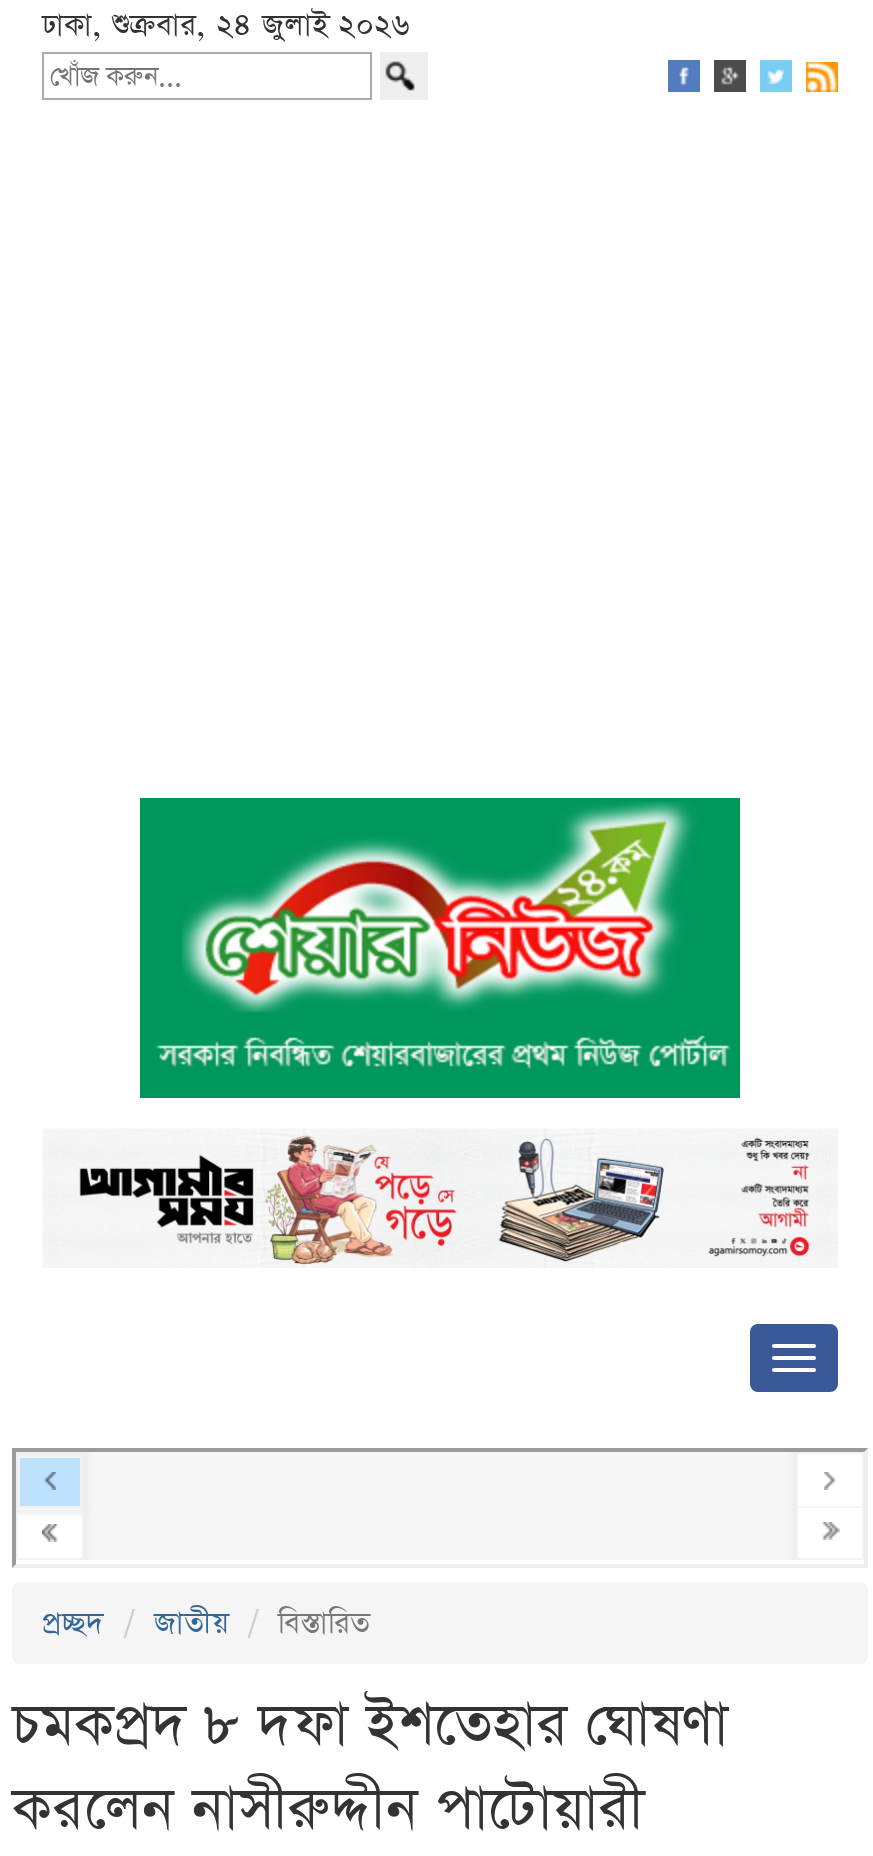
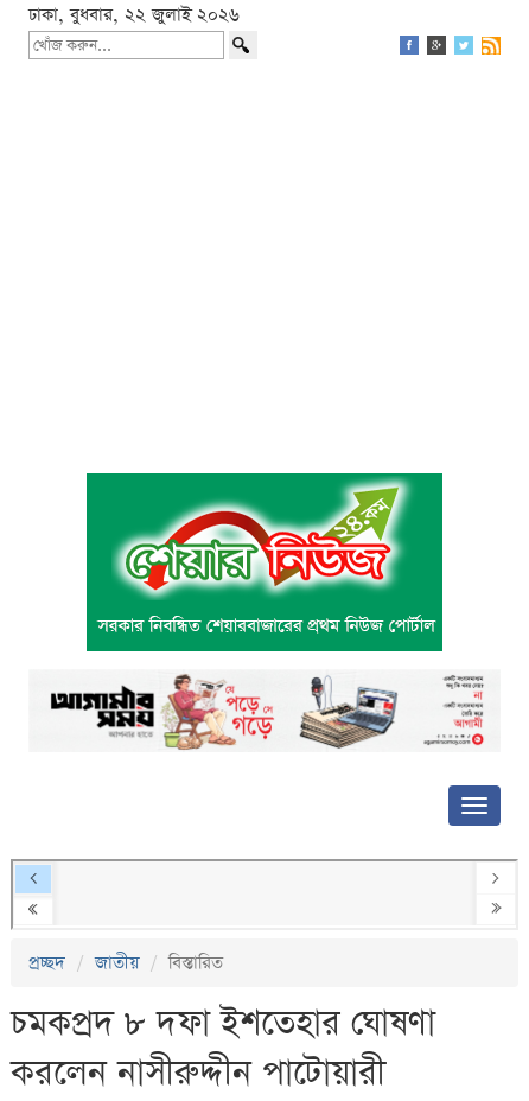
[42,4,410,46] ঢাকা, শুক্রবার, ২৪ জুলাই ২০২৬ -> [28,2,240,27] ঢাকা, বুধবার, ২২ জুলাই ২০২৬

